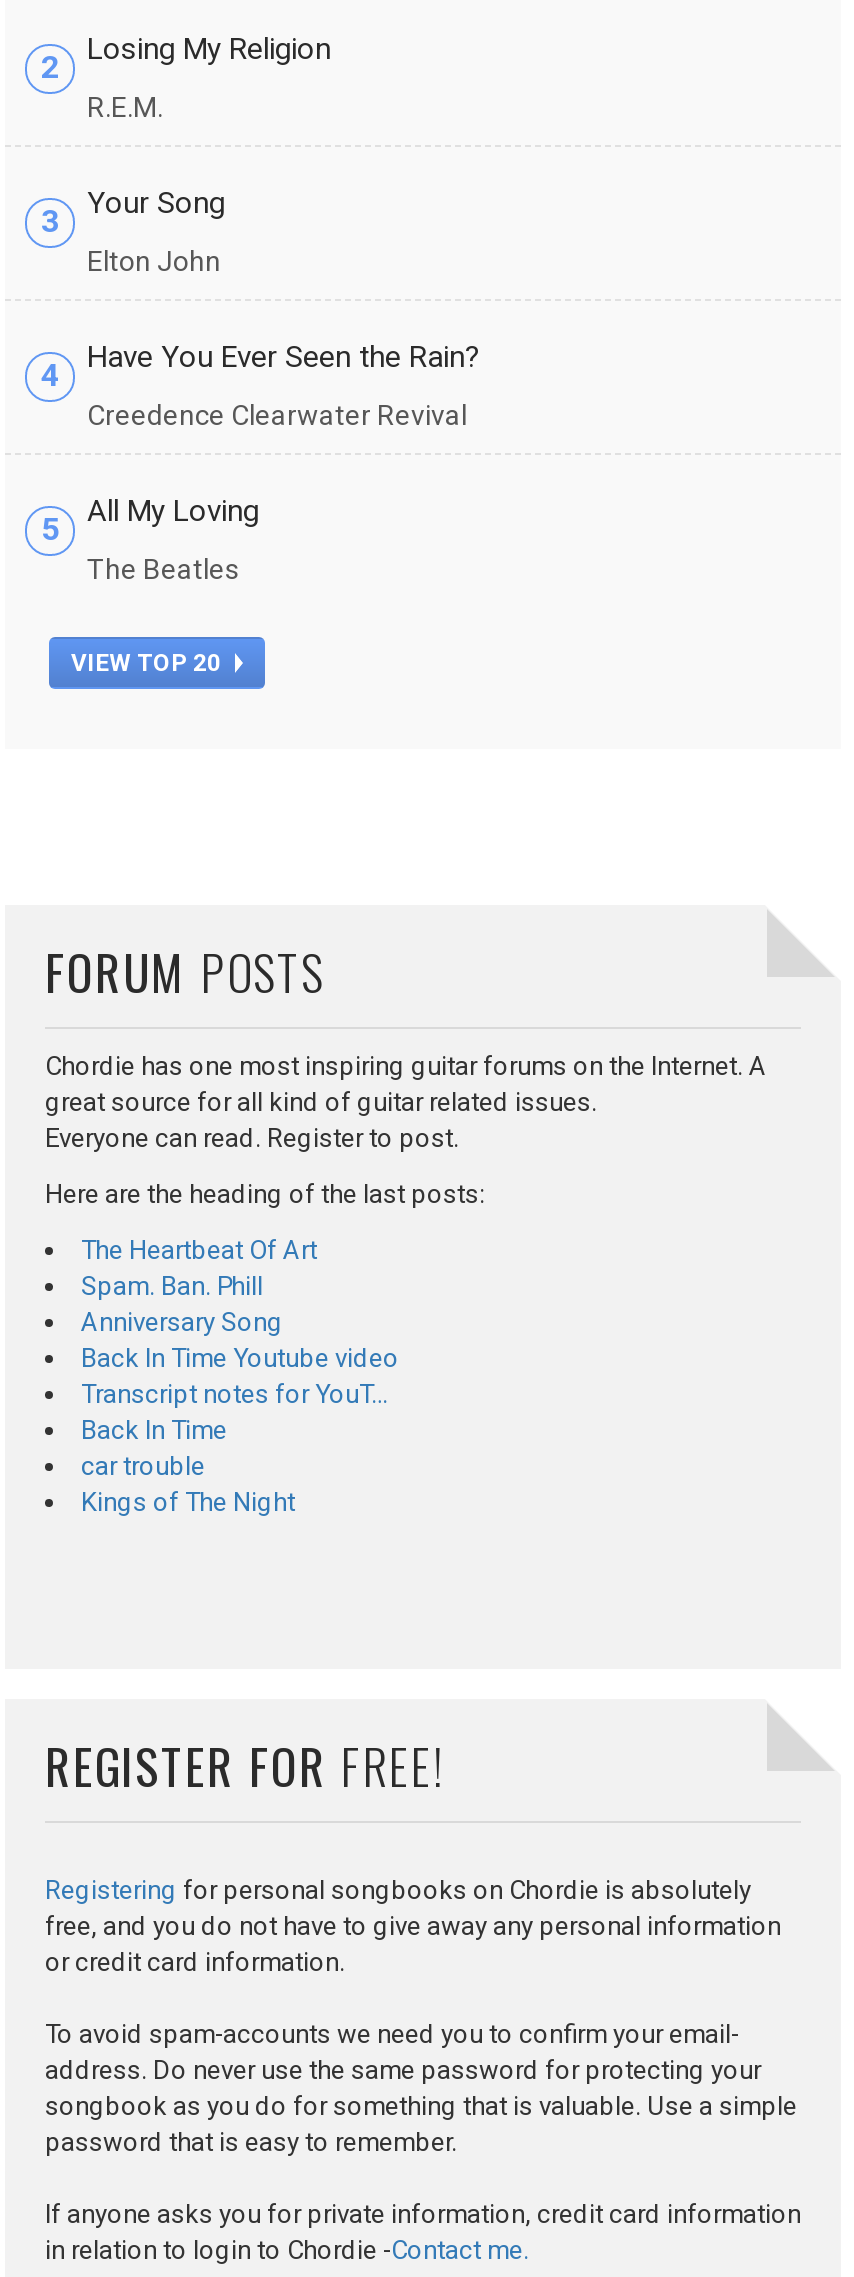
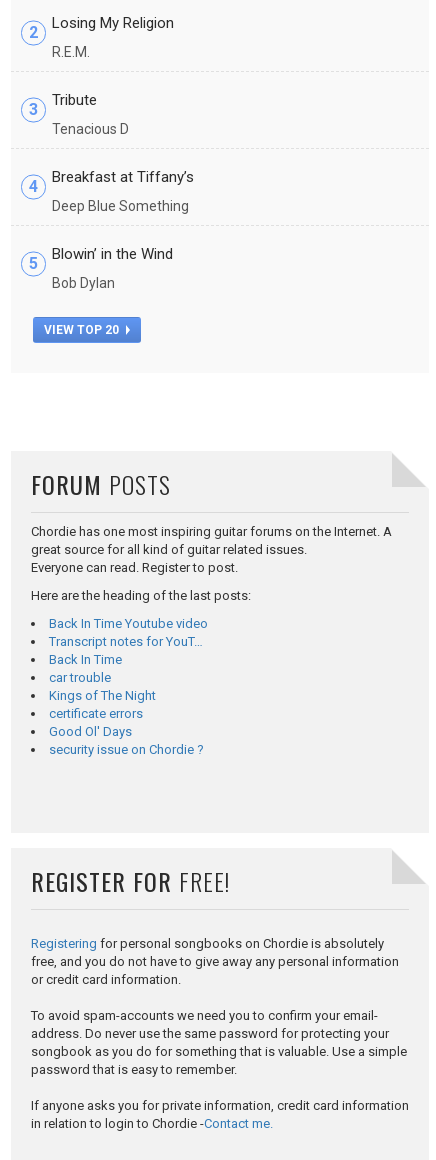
[87,186,225,222] Your Song -> [52,91,97,109] Tribute
[87,246,221,278] Elton John -> [52,121,129,137] Tenacious D
[87,340,481,376] Have You Ever Seen the Rain? -> [52,168,194,186] Breakfast at Tiffany’s
[87,400,467,432] Creedence Clearwater Revival -> [52,198,189,214] Deep Blue Something
[87,494,259,530] All My Loving -> [52,245,173,263] Blowin’ in the Wind
[87,554,239,586] The Beatles -> [52,275,115,291] Bob Dylan
[81,1236,317,1338] The Heartbeat Of Art | Spam. Ban. Phill | Anniversary Song -> none
moved [81,1344,399,1518] -> [49,616,208,703]: Back In Time Youtube video | Transcript notes for YouT… | Back In Time | car trouble | Kings of The Night
none -> [49,706,204,757] certificate errors | Good Ol' Days | security issue on Chordie ?

